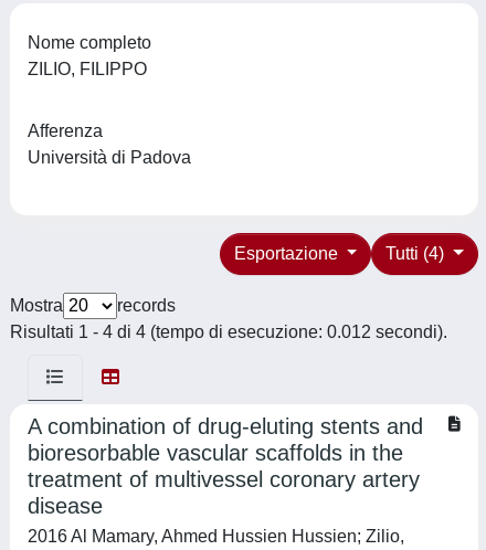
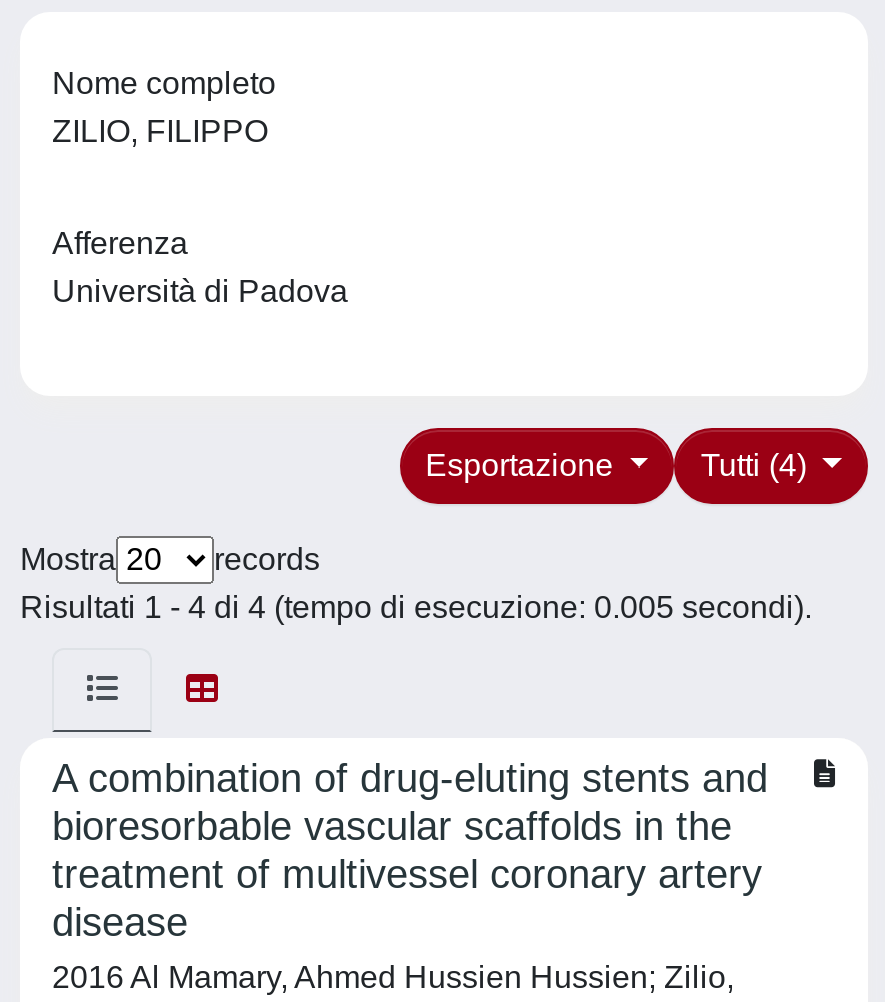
[10,322,447,341] Risultati 1 - 4 di 4 (tempo di esecuzione: 0.012 secondi). -> [20,590,812,624] Risultati 1 - 4 di 4 (tempo di esecuzione: 0.005 secondi).

